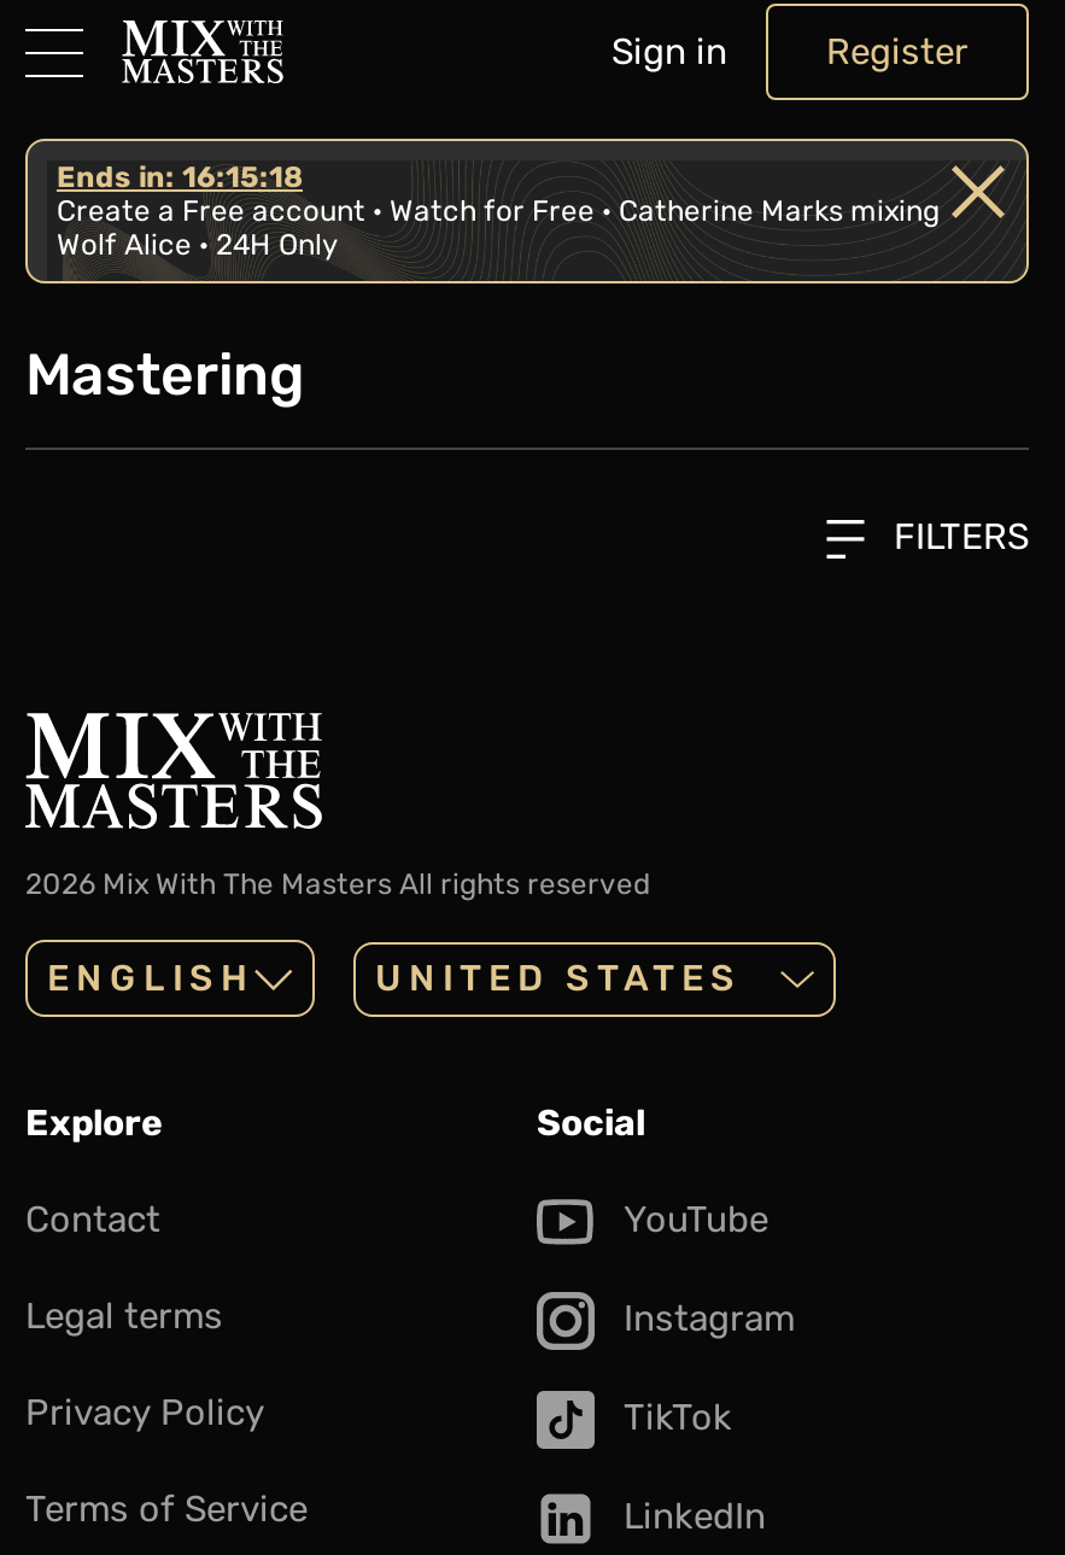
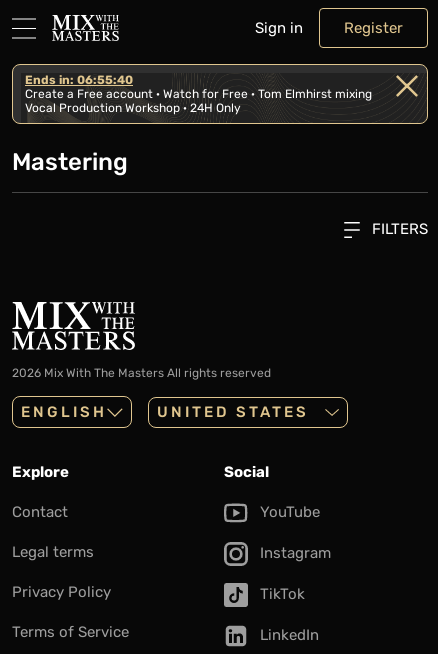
[57,160,940,262] Ends in: 16:15:18 | Create a Free account · Watch for Free · Catherine Marks mixing | Wolf Alice · 24H Only -> [25,73,372,115] Ends in: 06:55:40 | Create a Free account · Watch for Free · Tom Elmhirst mixing | Vocal Production Workshop · 24H Only

